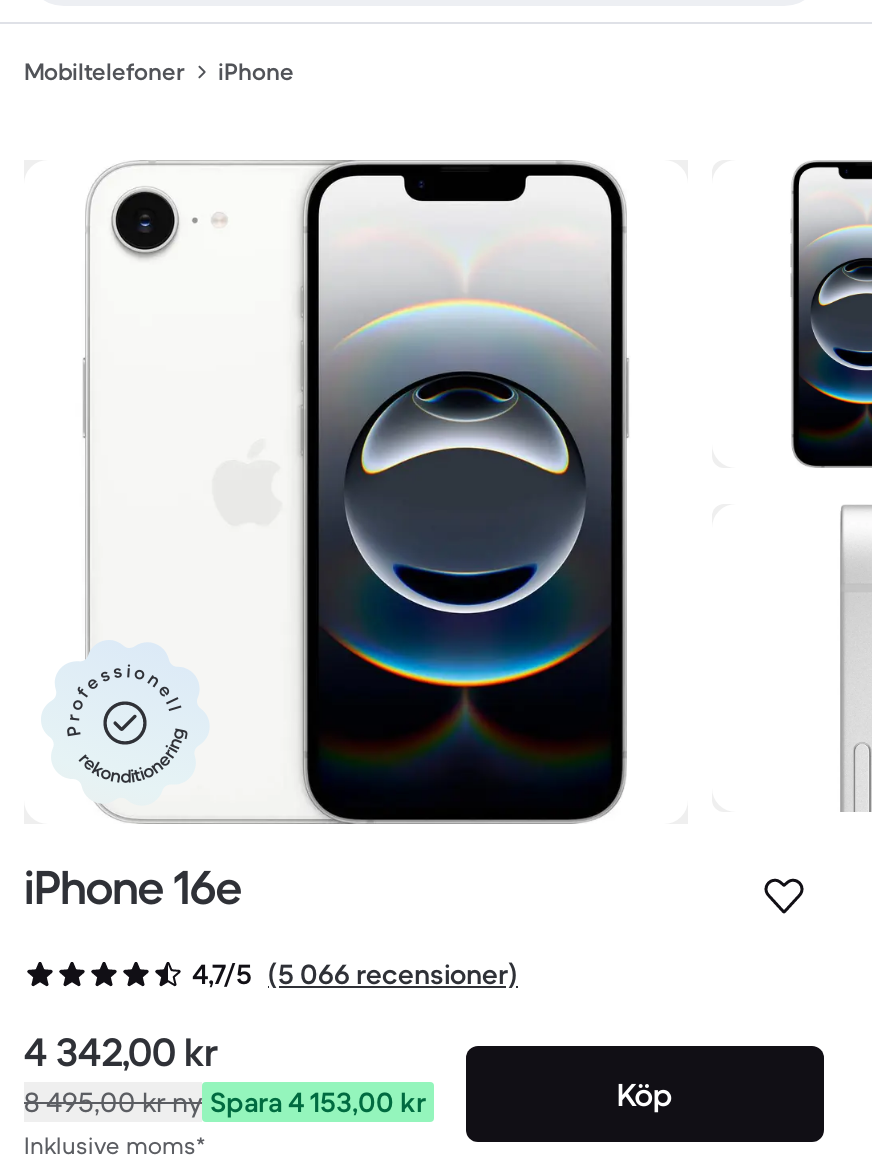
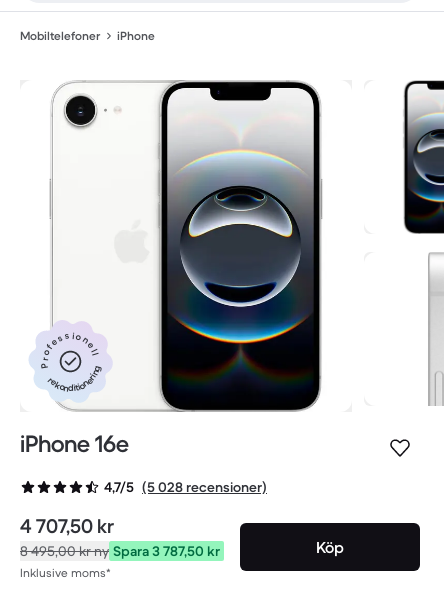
[192,956,518,993] 4,7/5 (5 066 recensioner) -> [104,478,267,496] 4,7/5 (5 028 recensioner)
[24,1029,218,1079] 4 342,00 kr -> [20,514,114,539] 4 707,50 kr
[24,1085,426,1121] 8 495,00 krny Spara 4 153,00 kr -> [20,542,220,560] 8 495,00 krny Spara 3 787,50 kr

